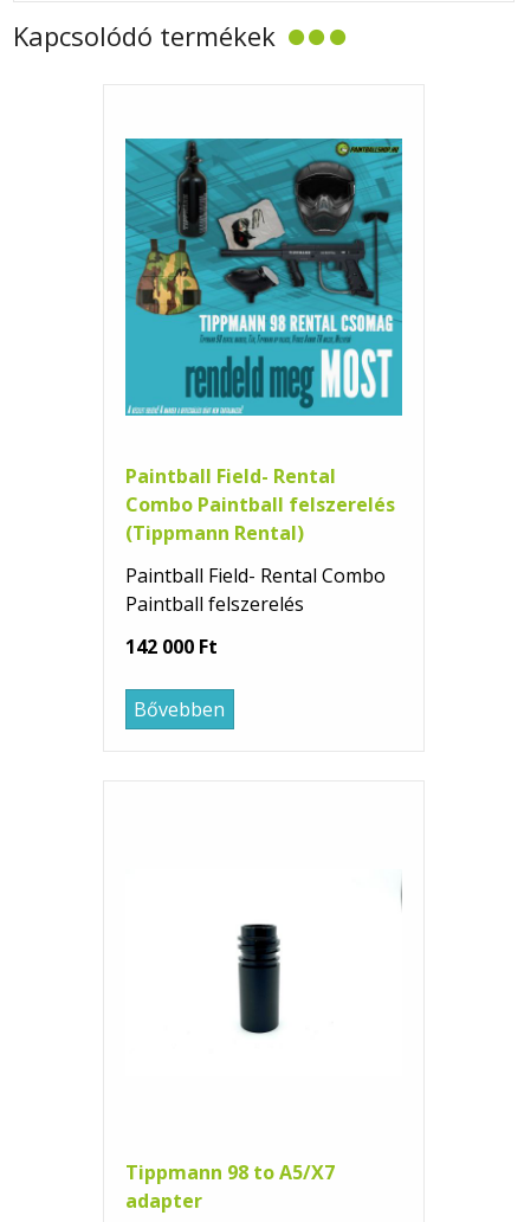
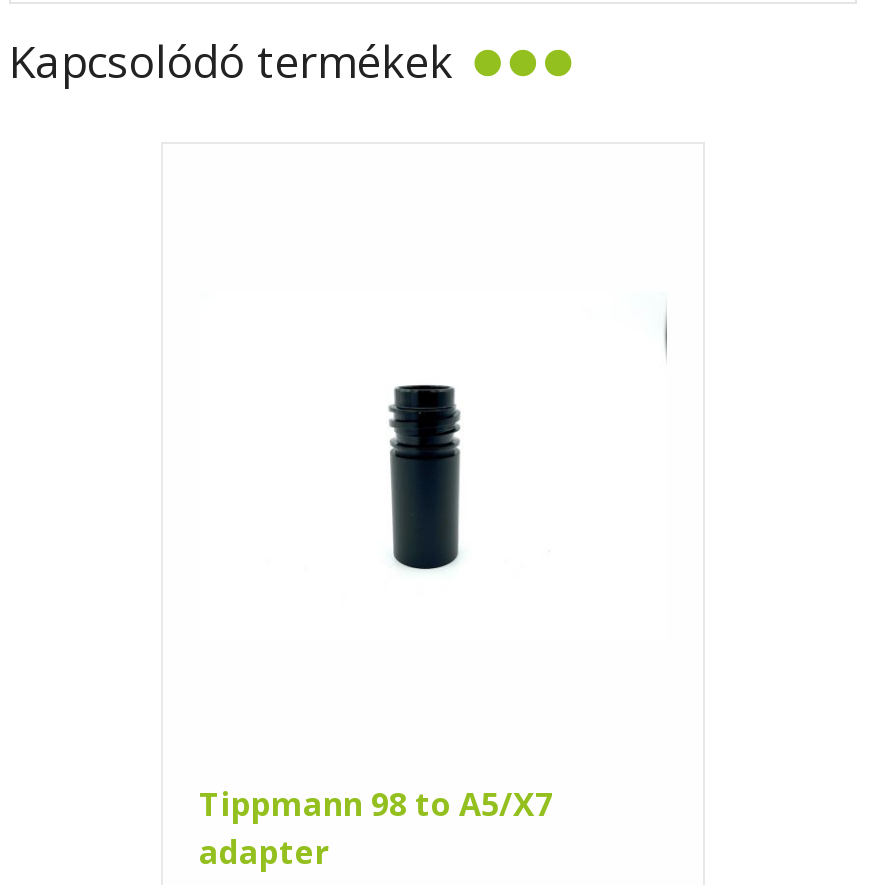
[124,137,403,722] [image] | Paintball Field- Rental | Combo Paintball felszerelés | (Tippmann Rental) | Paintball Field- Rental Combo | Paintball felszerelés | 142 000 Ft | Bővebben -> none

